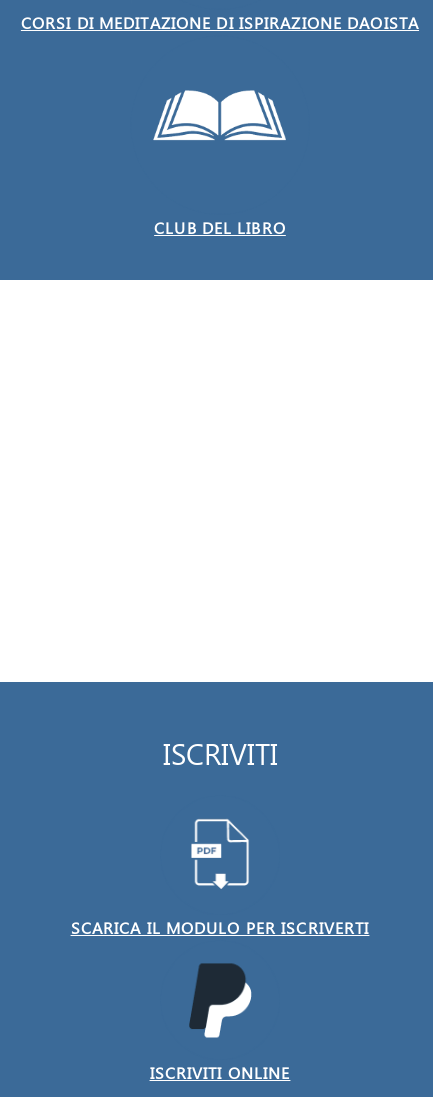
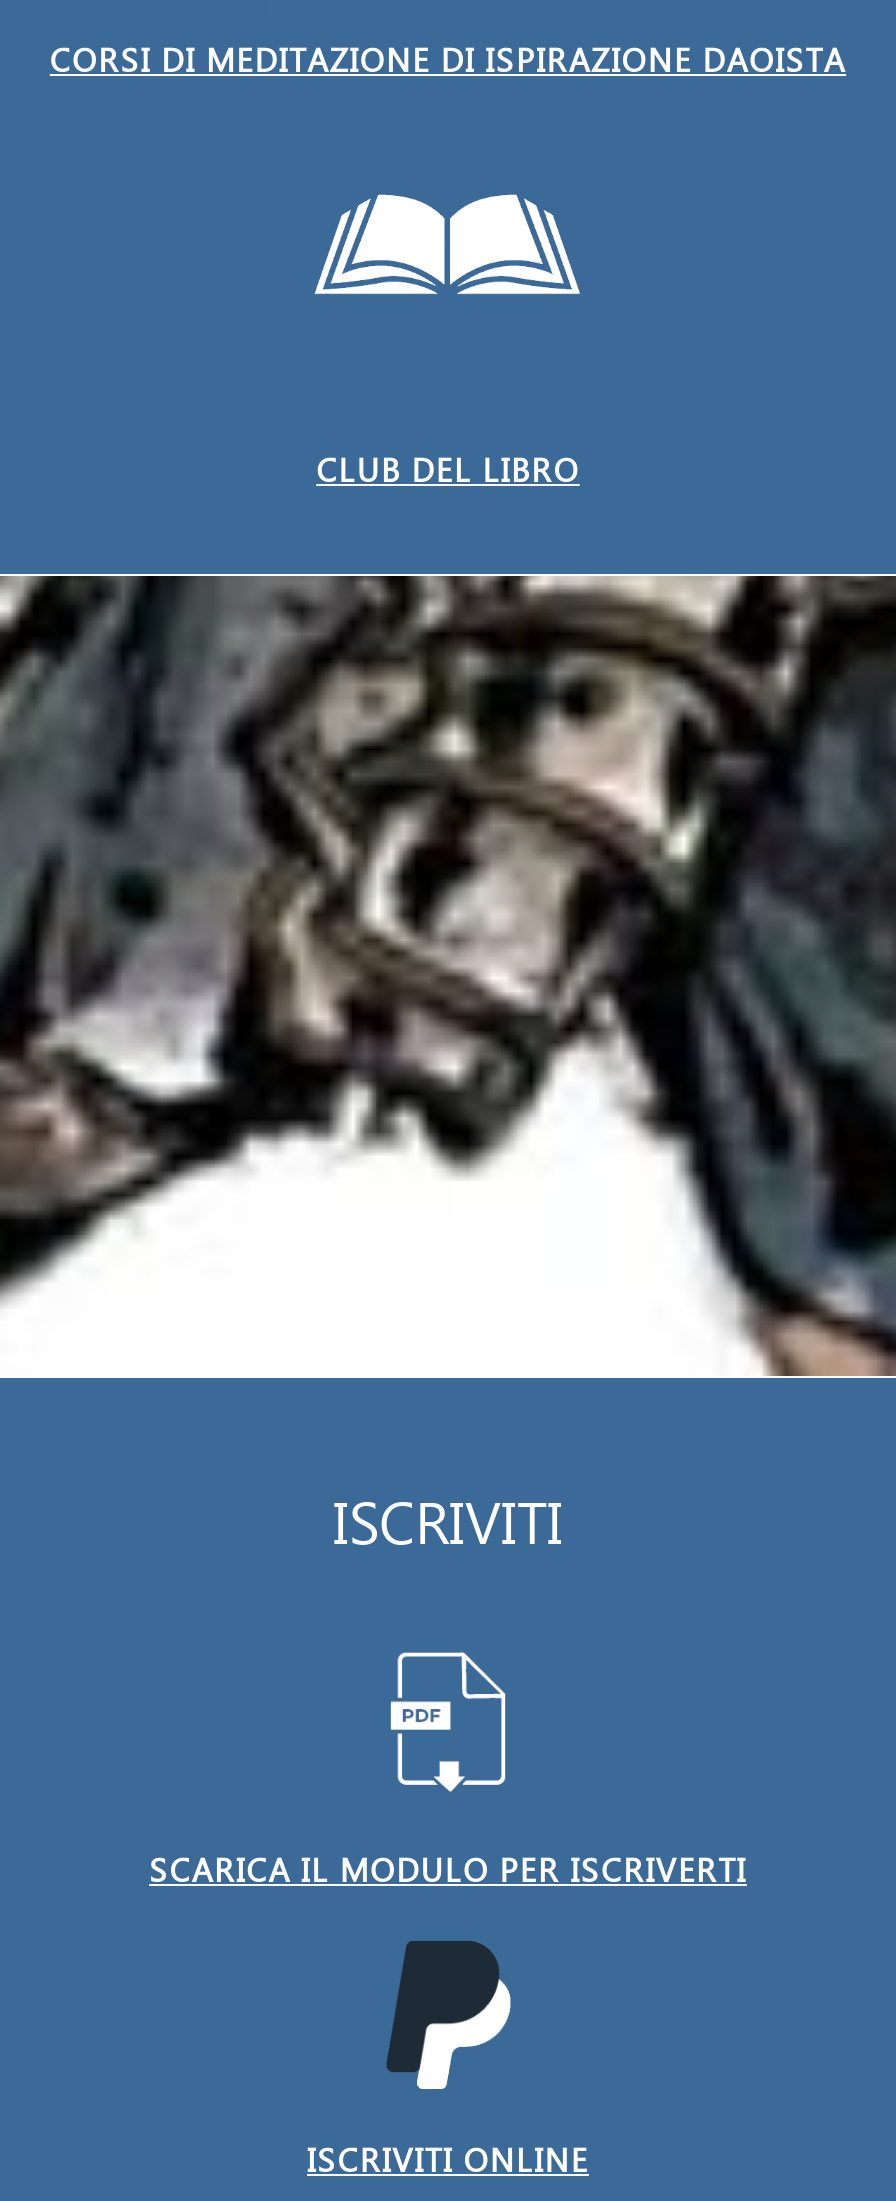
none -> [6,574,890,1378] [image]

